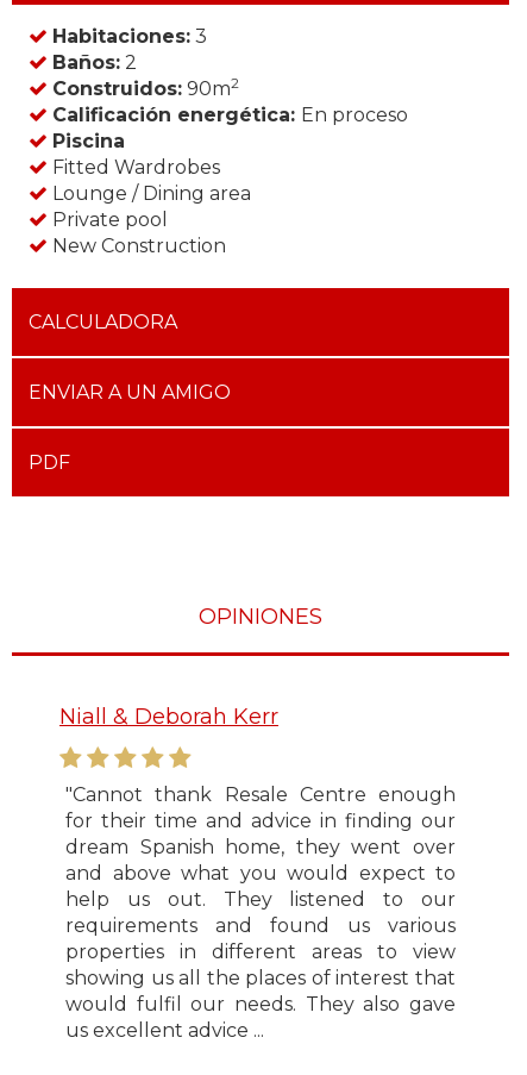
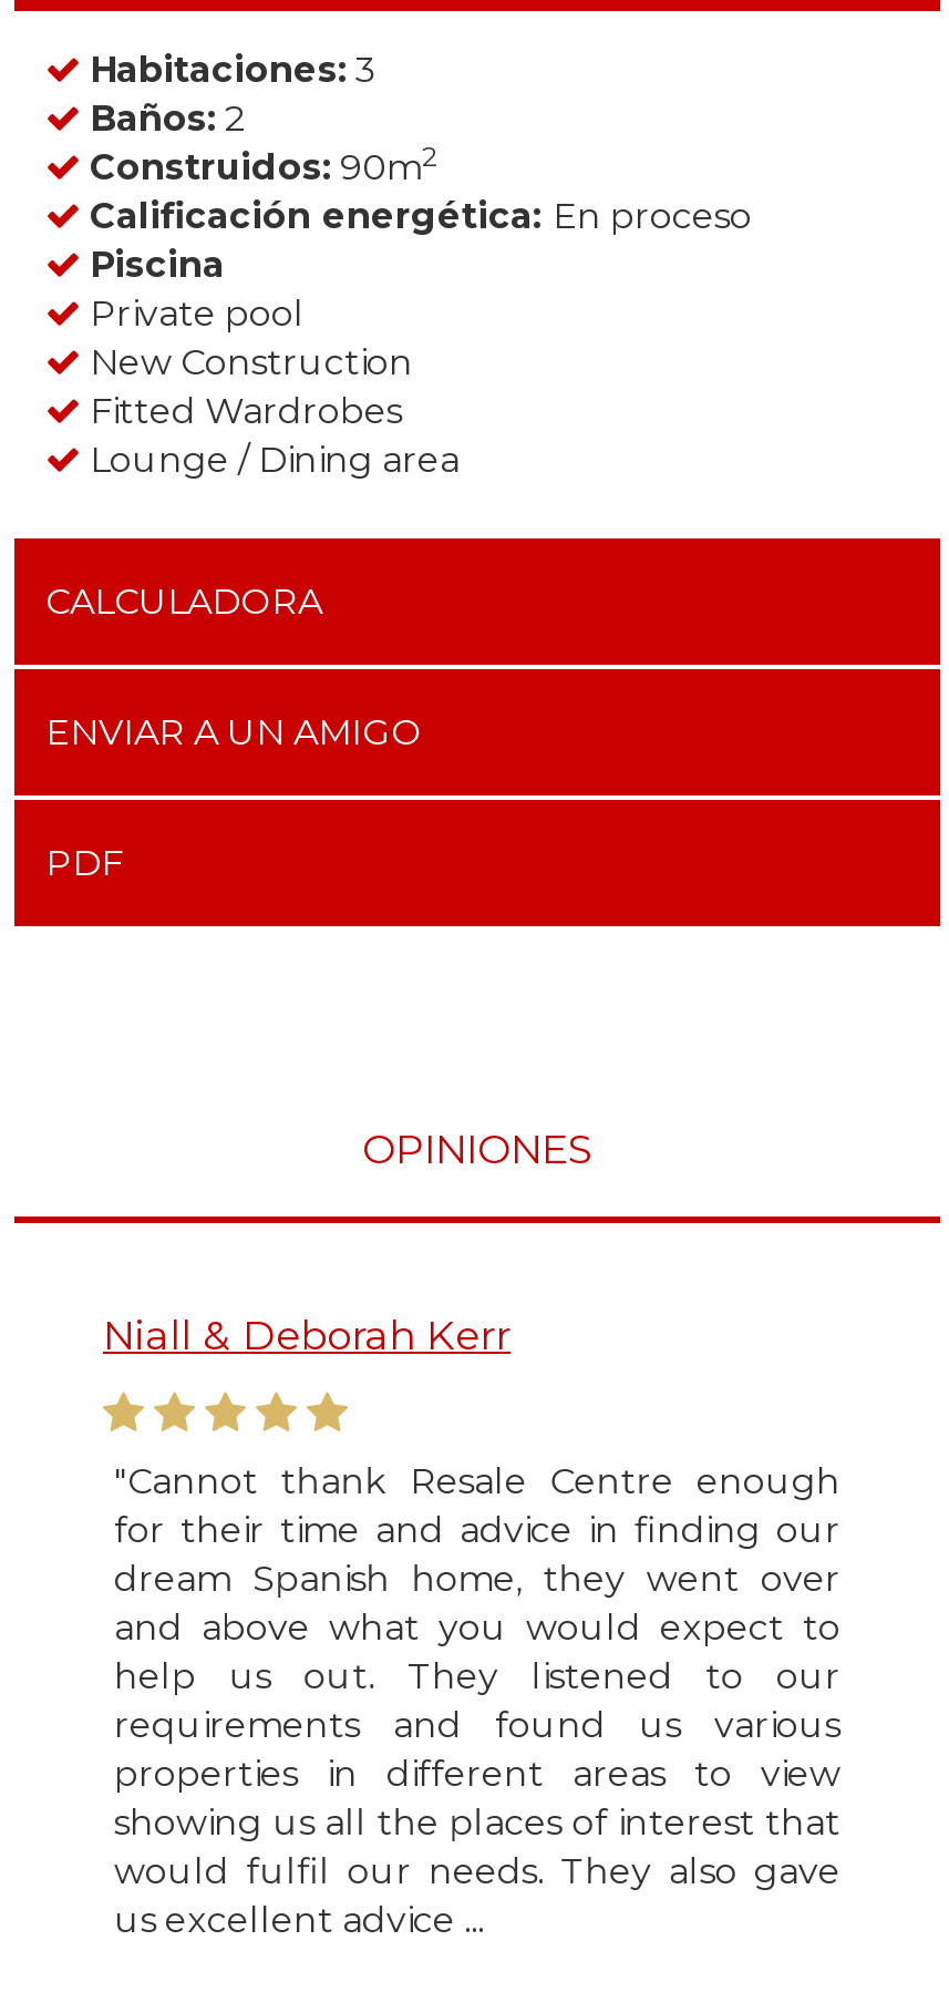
moved [48,156,251,205] -> [81,390,460,481]: Fitted Wardrobes | Lounge / Dining area
moved [48,208,226,257] -> [81,292,413,383]: Private pool | New Construction

